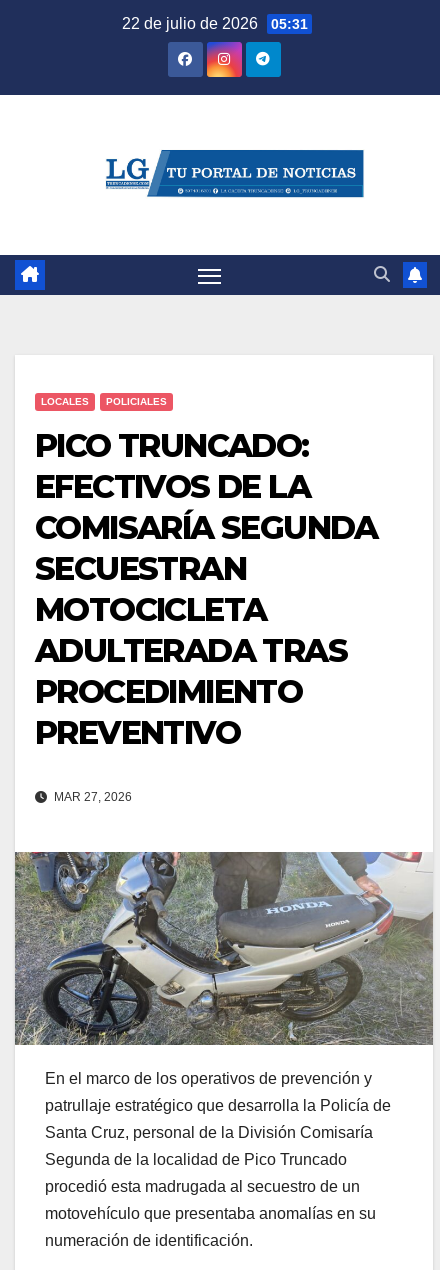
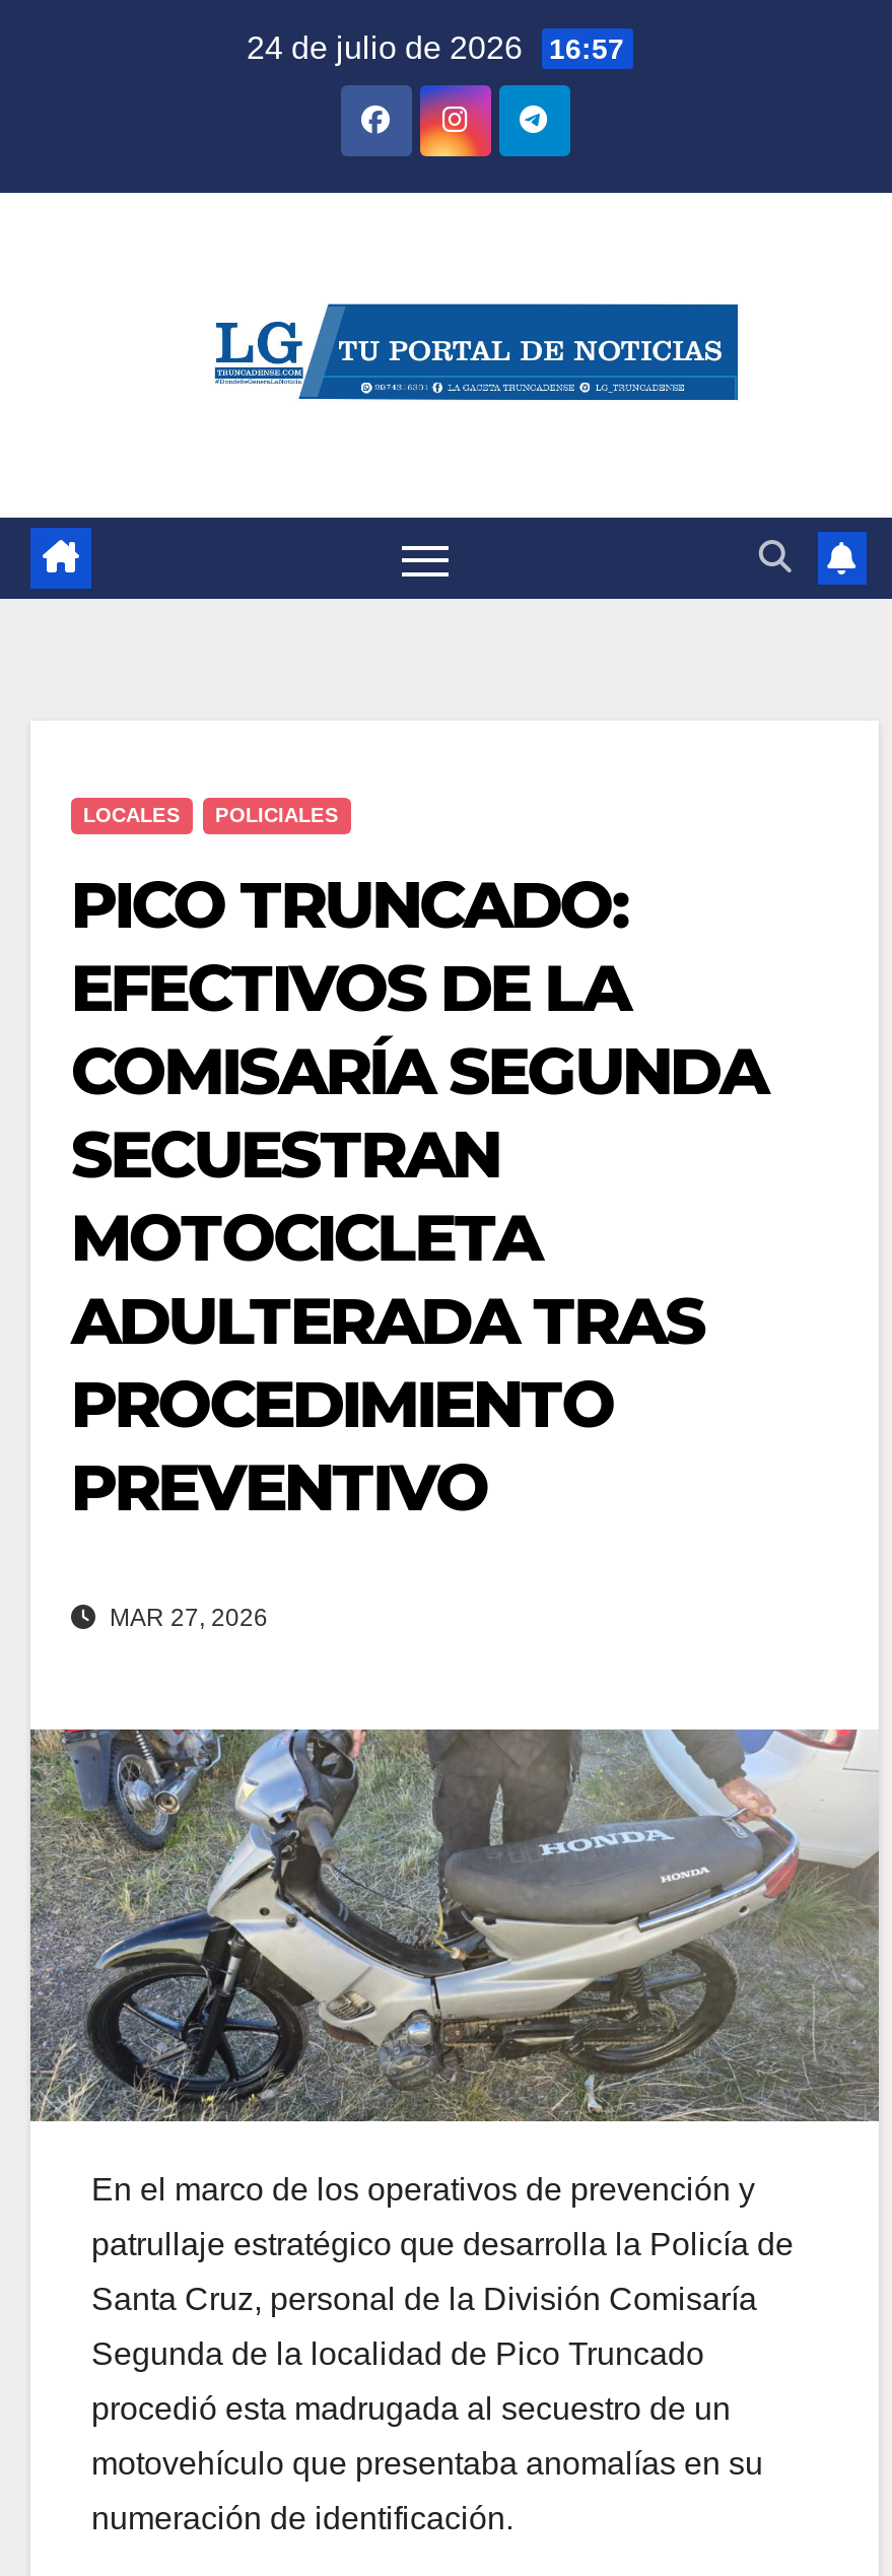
[121,15,307,32] 22 de julio de 2026 05:31 -> [247,30,624,65] 24 de julio de 2026 16:57

